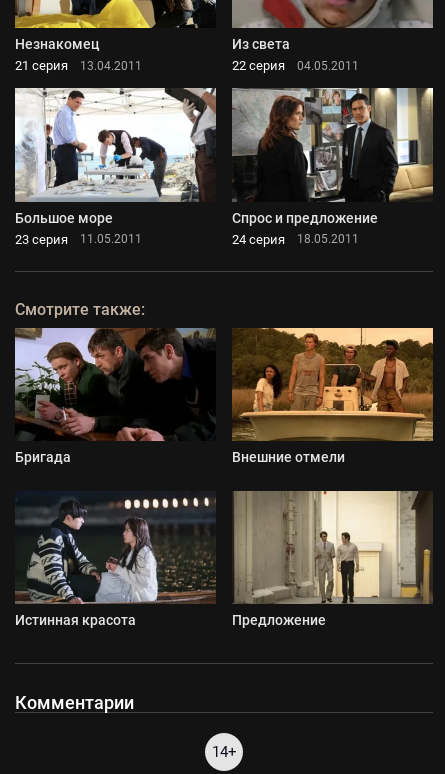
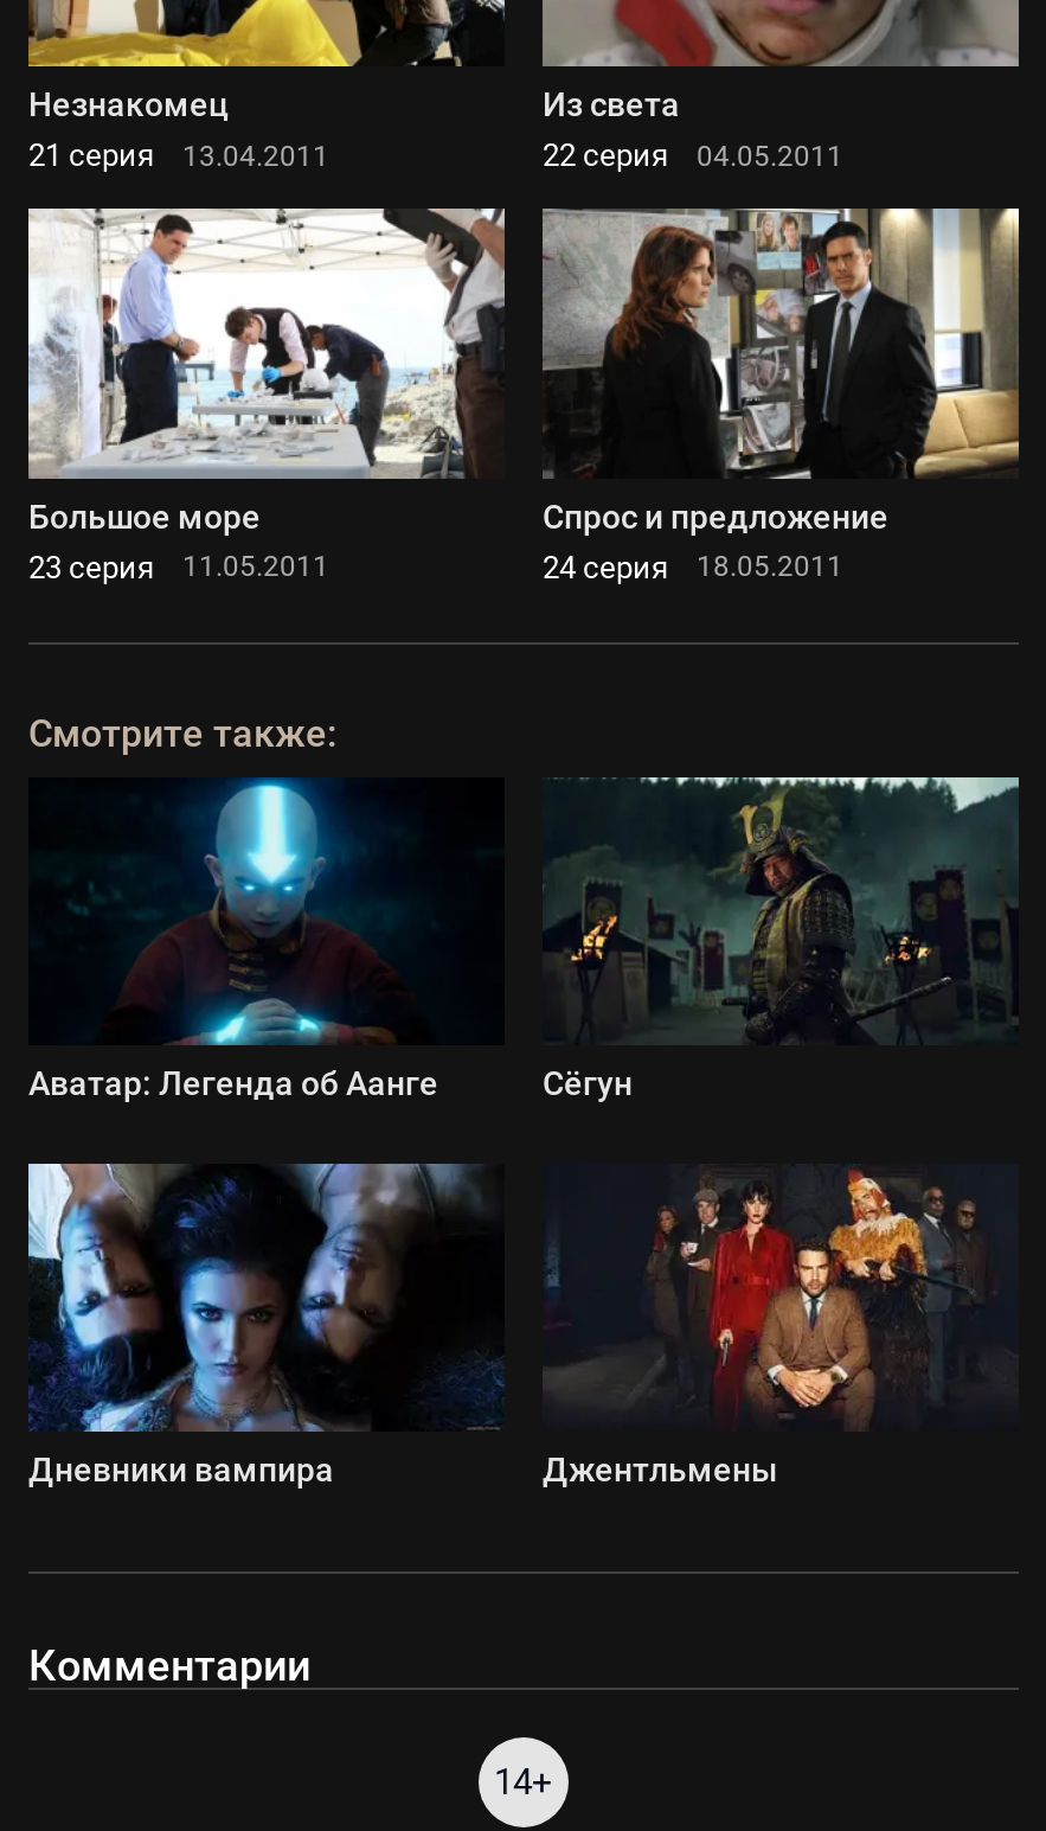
[14,327,345,465] [image] | Бригада | Внешние отмели -> [28,775,633,1102] [image] | Аватар: Легенда об Аанге | Сёгун
[231,327,434,442] [image] -> [543,775,1021,1045] [image]
[15,490,433,628] [image] | Истинная красота | Предложение -> [28,1164,1016,1489] [image] | Дневники вампира | Джентльмены
[15,491,216,604] [image] -> [26,1161,502,1434] [image]

